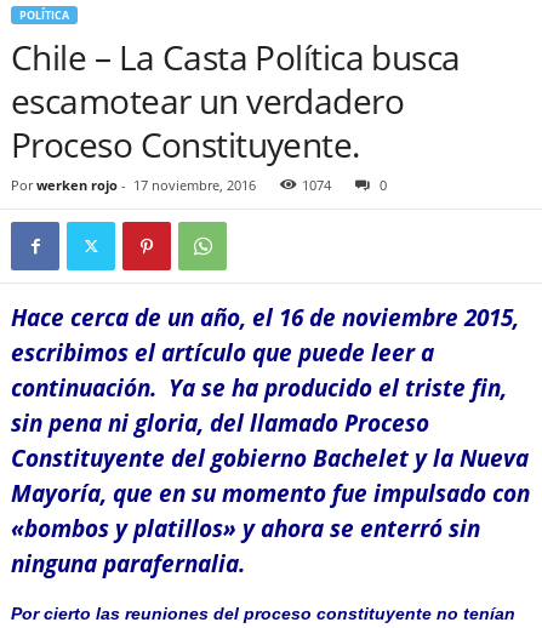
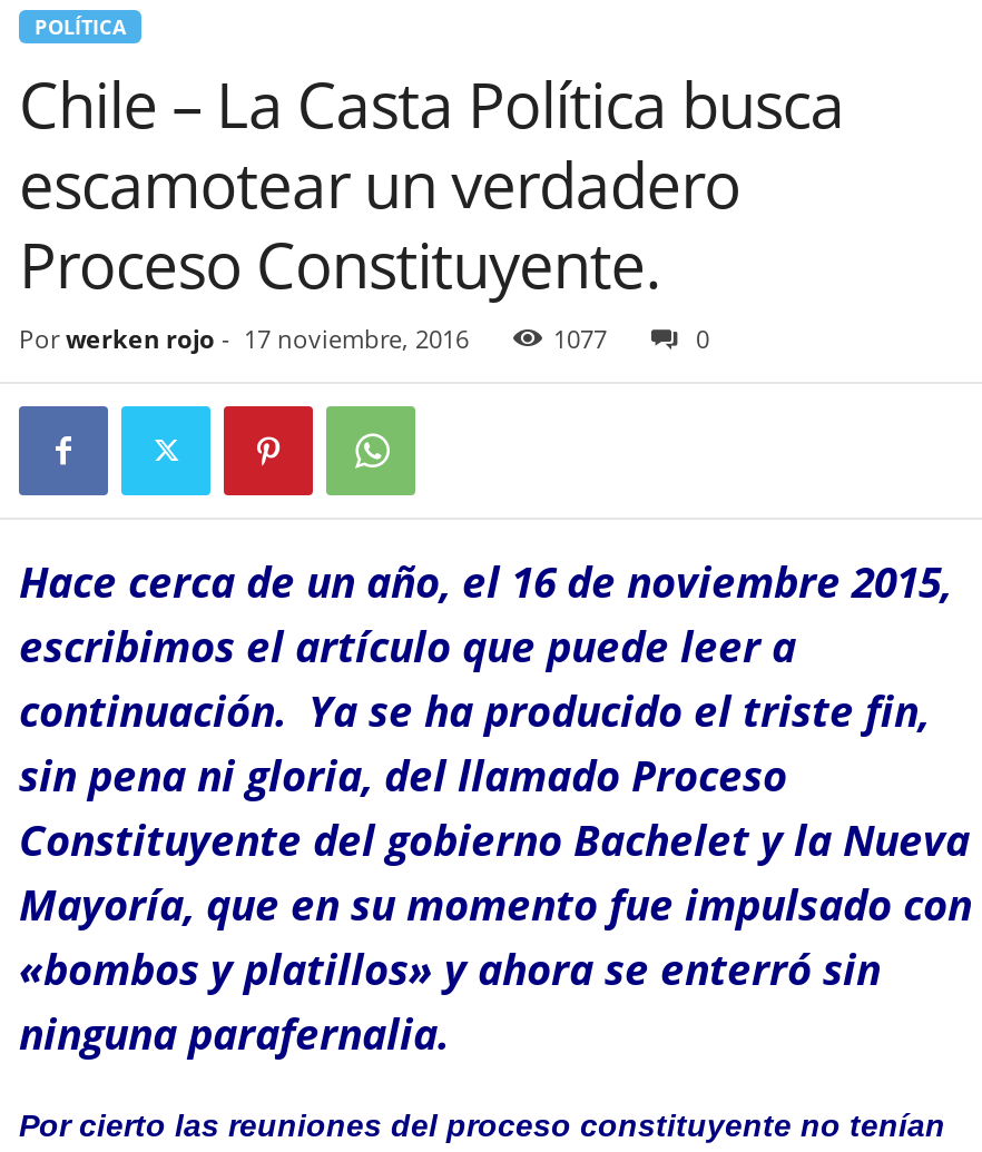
[302,176,331,194] 1074 -> [553,322,607,355] 1077

